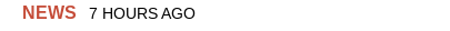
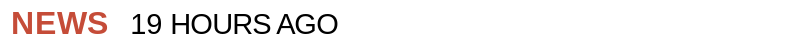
[22,3,195,22] NEWS 7 HOURS AGO -> [11,6,338,40] NEWS 19 HOURS AGO

